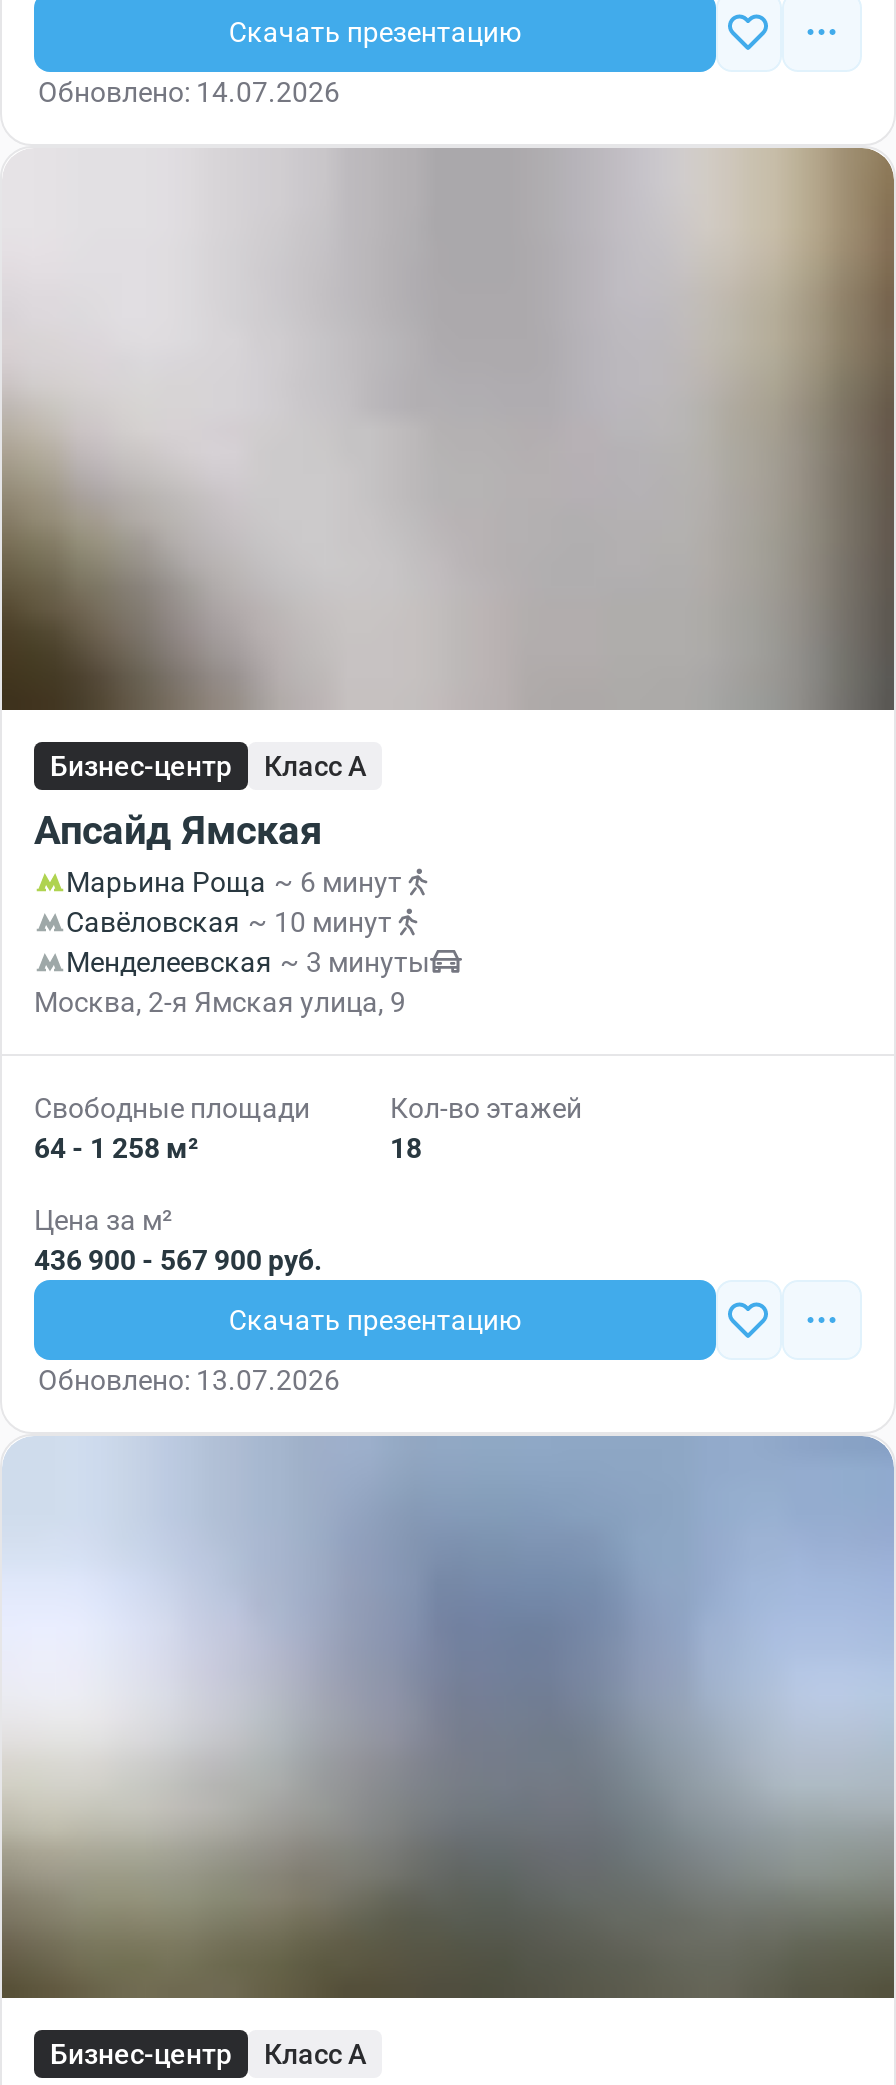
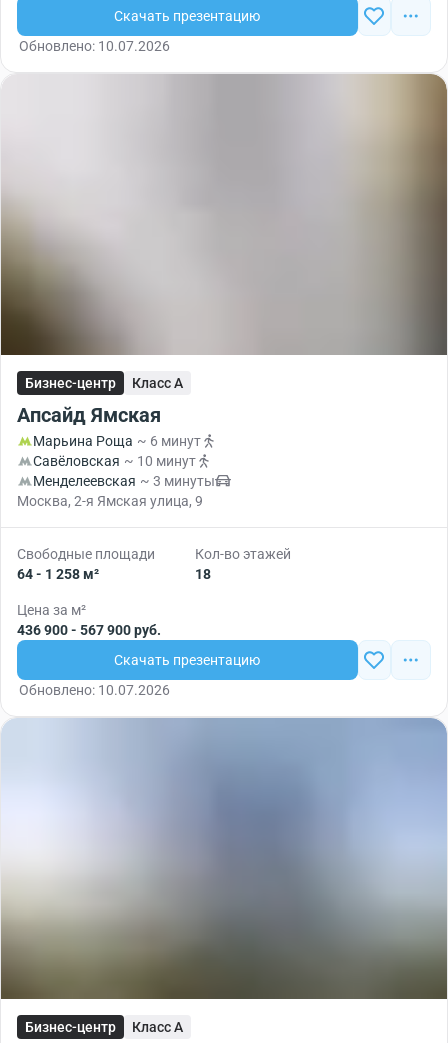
[38,76,340,108] Обновлено: 14.07.2026 -> [19,38,170,54] Обновлено: 10.07.2026
[38,1364,340,1396] Обновлено: 13.07.2026 -> [19,682,170,698] Обновлено: 10.07.2026

